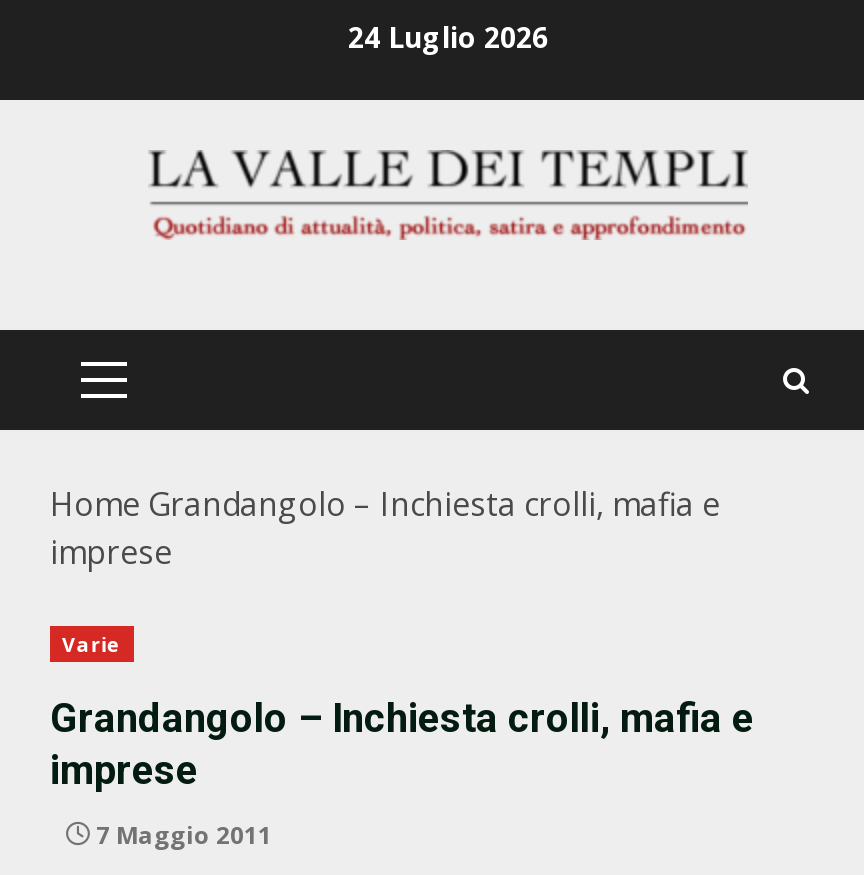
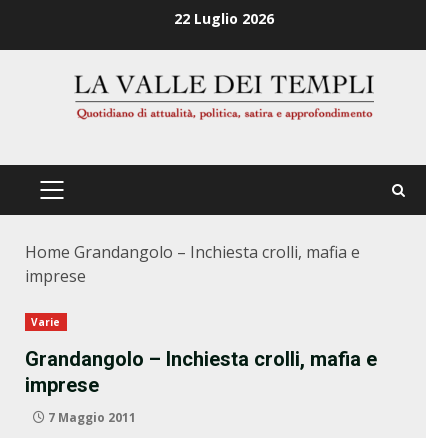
[348,17,548,55] 24 Luglio 2026 -> [174,8,274,27] 22 Luglio 2026

